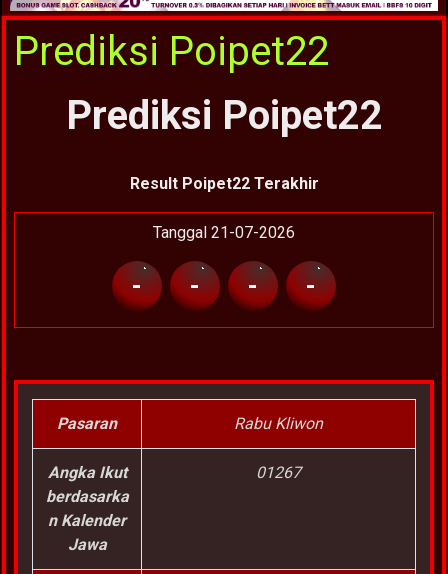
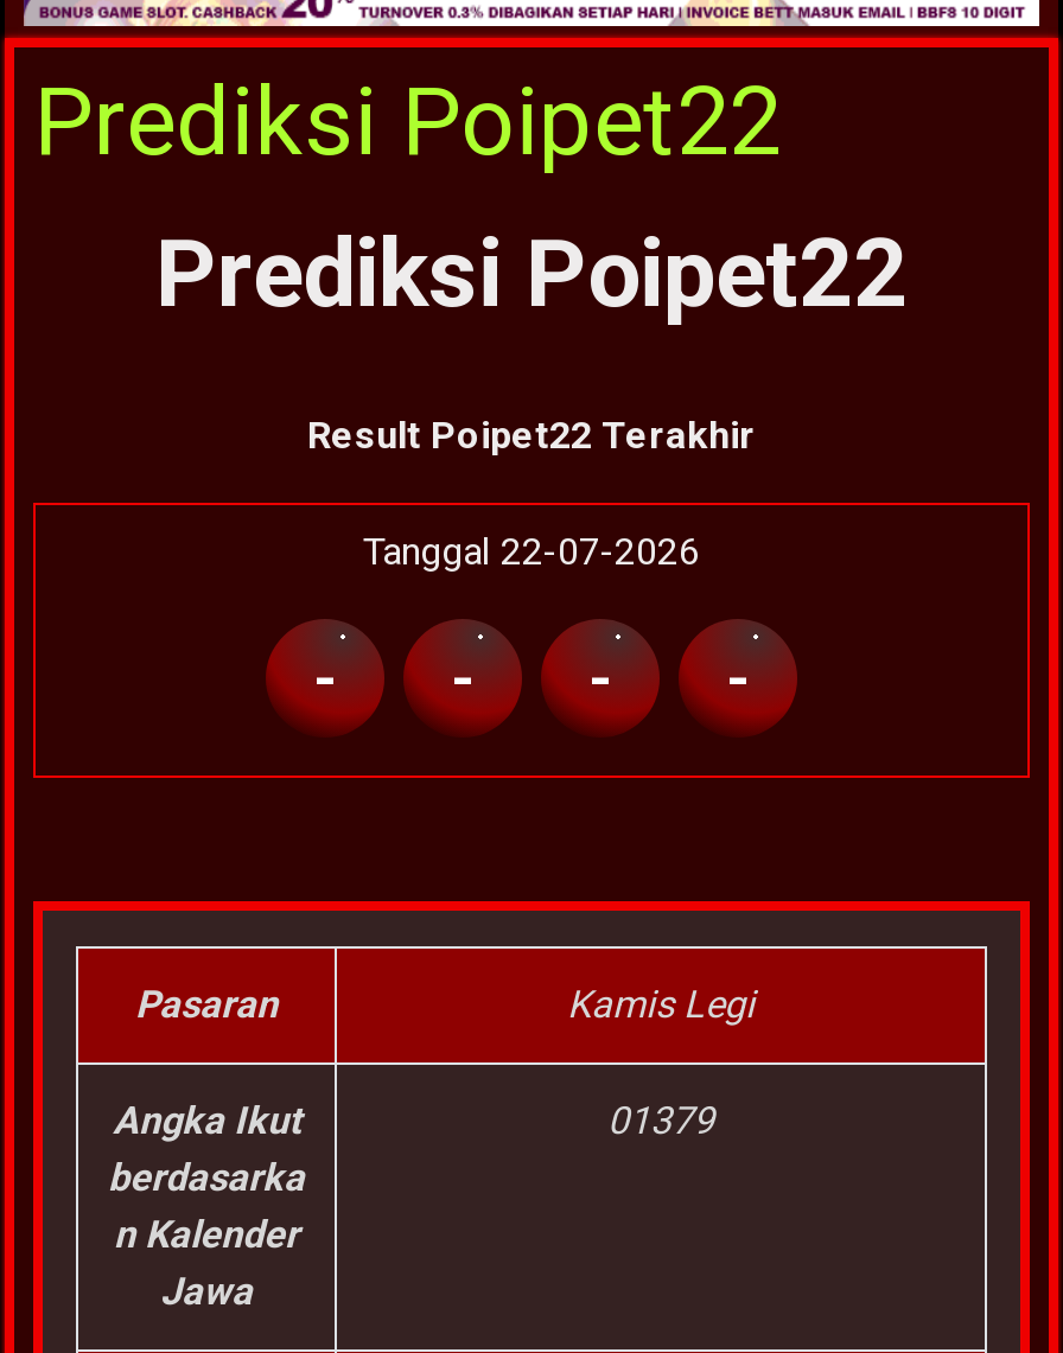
[153,223,295,242] Tanggal 21-07-2026 -> [363,529,700,574] Tanggal 22-07-2026
[234,414,323,433] Rabu Kliwon -> [567,982,755,1027] Kamis Legi
[256,463,301,482] 01267 -> [607,1098,714,1143] 01379

